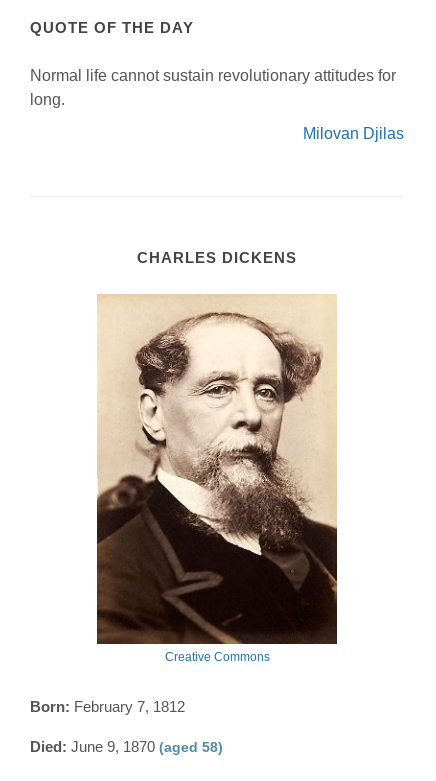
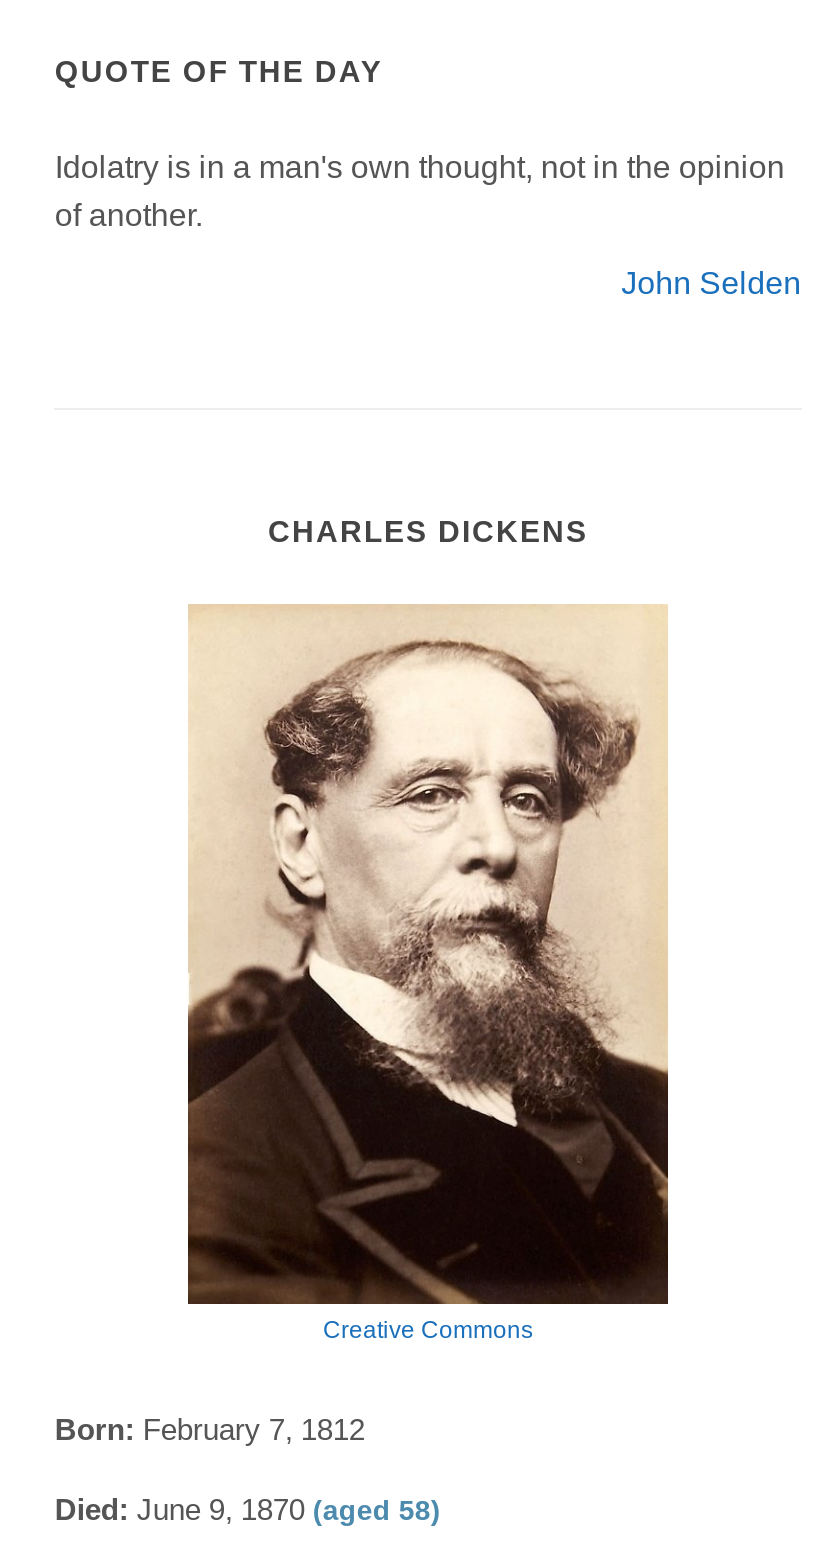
[30,67,396,108] Normal life cannot sustain revolutionary attitudes for | long. -> [55,149,785,231] Idolatry is in a man's own thought, not in the opinion | of another.
[303,125,404,142] Milovan Djilas -> [621,265,801,299] John Selden

